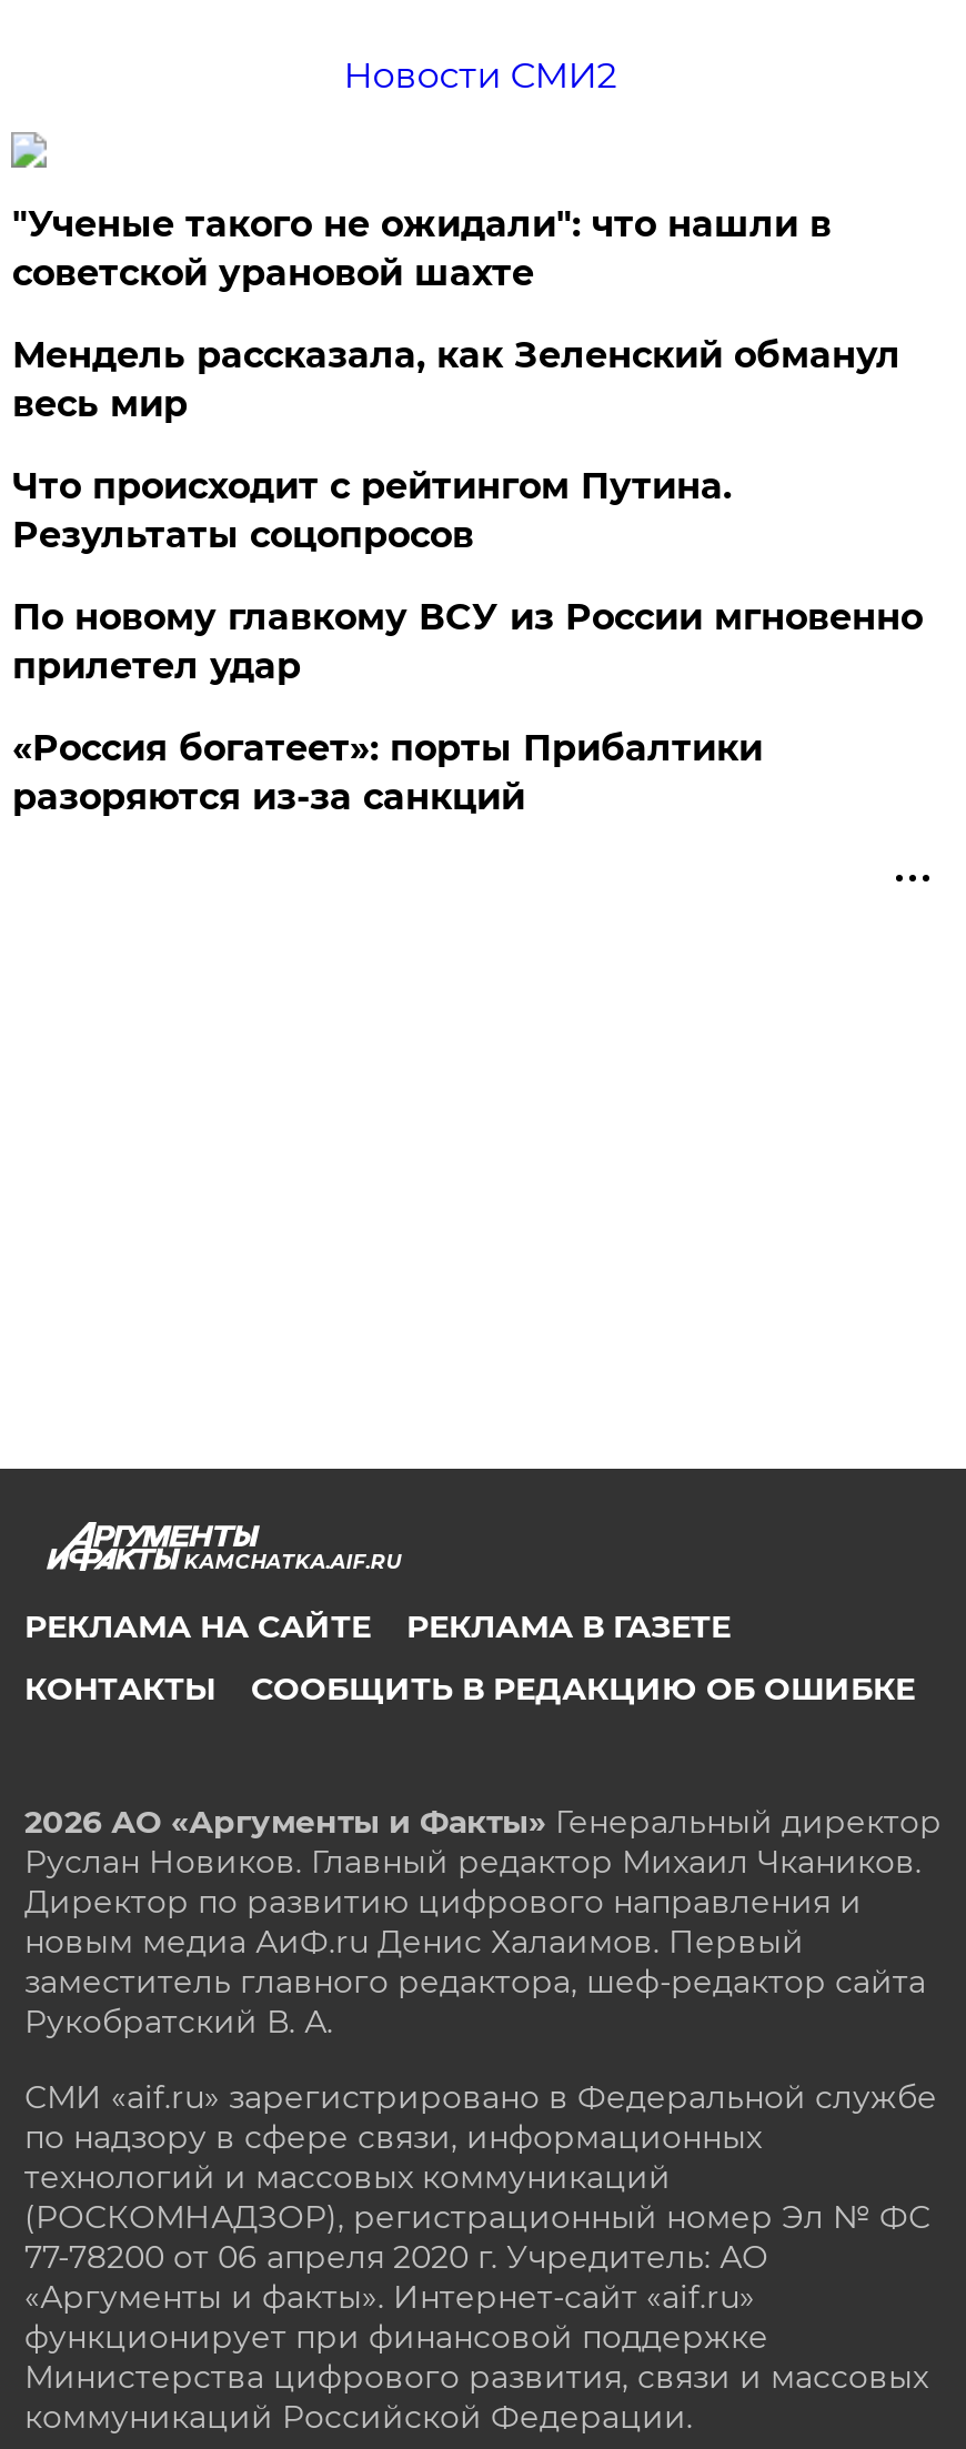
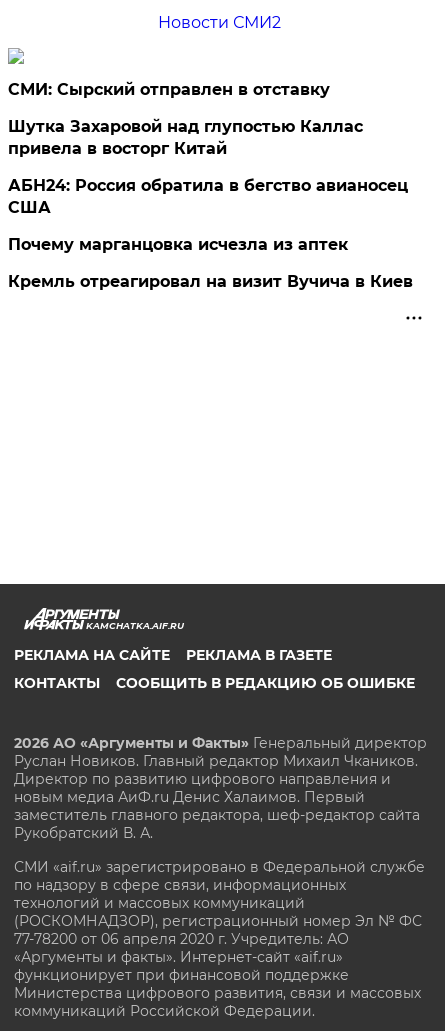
[12,203,831,294] "Ученые такого не ожидали": что нашли в | советской урановой шахте -> [8,80,330,99] СМИ: Сырский отправлен в отставку
[12,334,900,425] Мендель рассказала, как Зеленский обманул | весь мир -> [8,117,363,158] Шутка Захаровой над глупостью Каллас | привела в восторг Китай
[12,465,731,556] Что происходит с рейтингом Путина. | Результаты соцопросов -> [8,176,408,217] АБН24: Россия обратила в бегство авианосец | США
[12,596,922,687] По новому главкому ВСУ из России мгновенно | прилетел удар -> [8,235,348,254] Почему марганцовка исчезла из аптек
[12,727,763,818] «Россия богатеет»: порты Прибалтики | разоряются из-за санкций -> [8,272,413,291] Кремль отреагировал на визит Вучича в Киев

